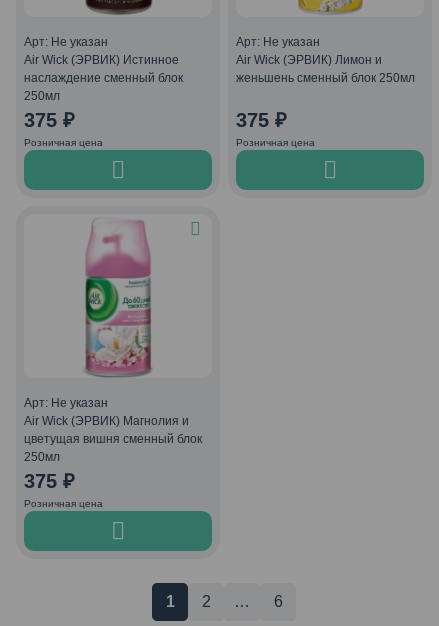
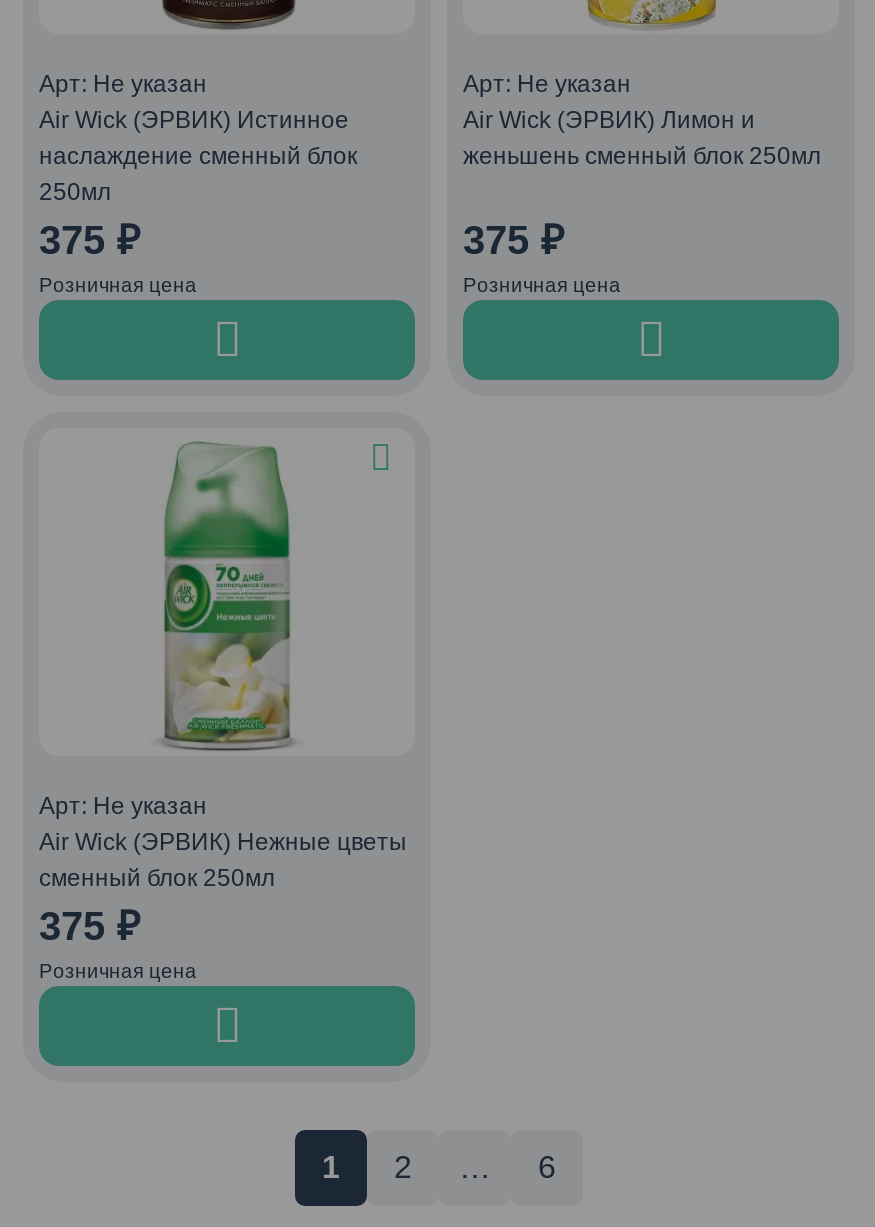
[24,219,202,464] [image] | Air Wick (ЭРВИК) Магнолия и | цветущая вишня сменный блок | 250мл -> [39,440,407,891] [image] | Air Wick (ЭРВИК) Нежные цветы | сменный блок 250мл

